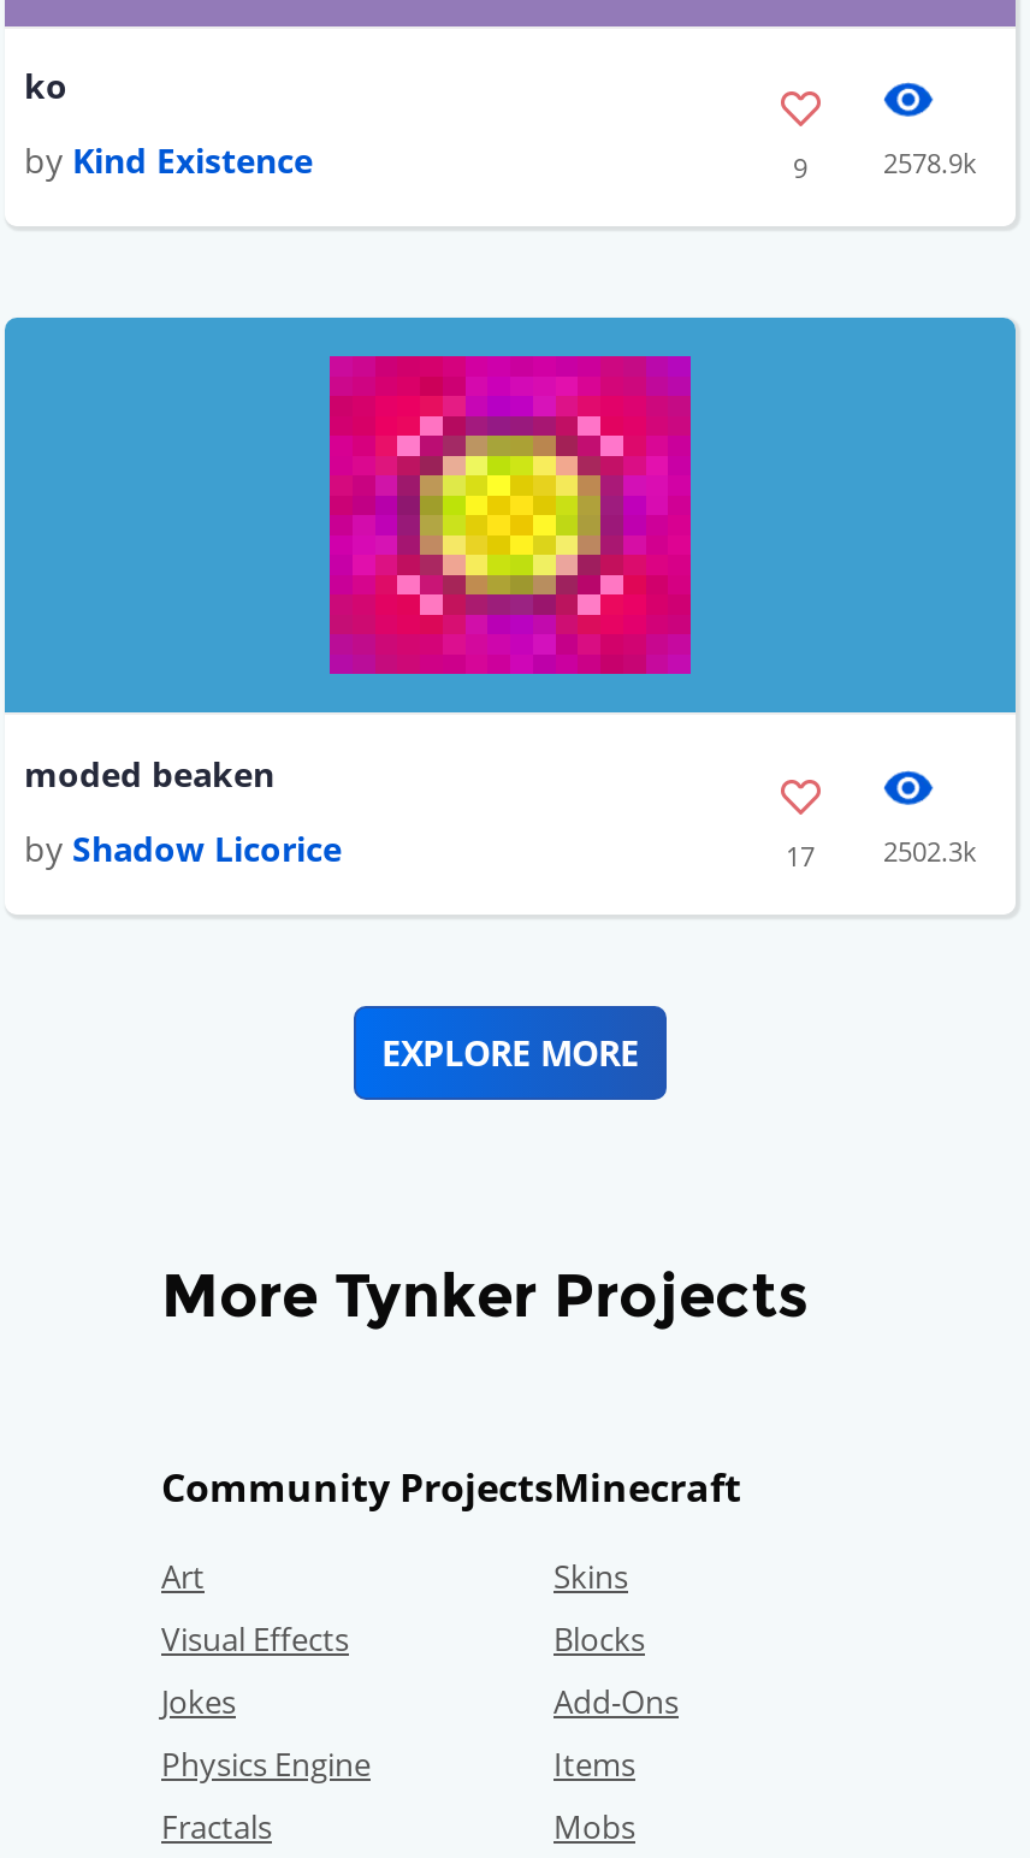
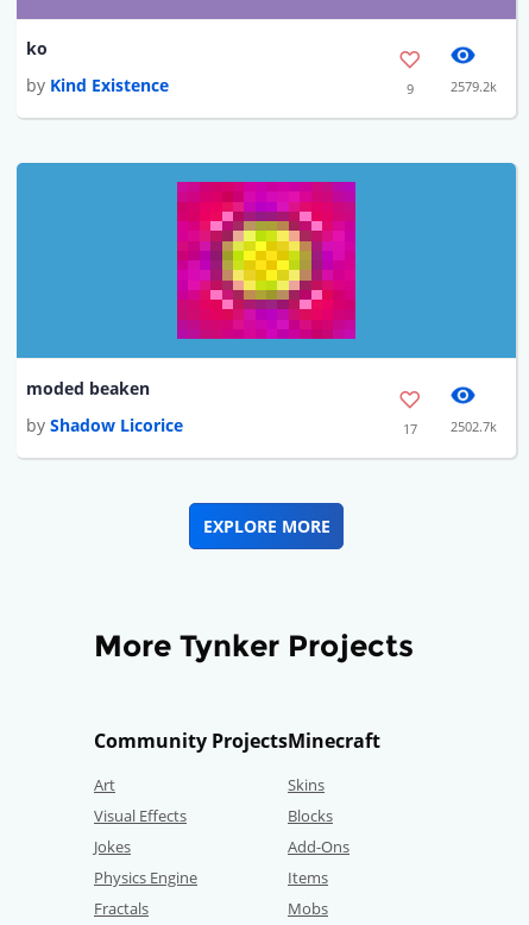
[883,145,977,181] 2578.9k -> [451,77,497,95] 2579.2k
[786,832,977,873] 17 2502.3k -> [402,417,497,437] 17 2502.7k

